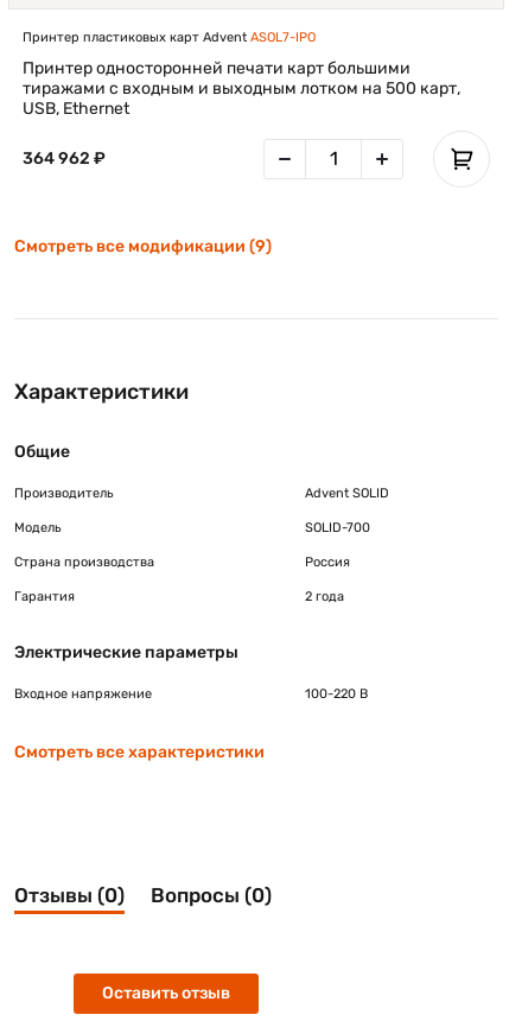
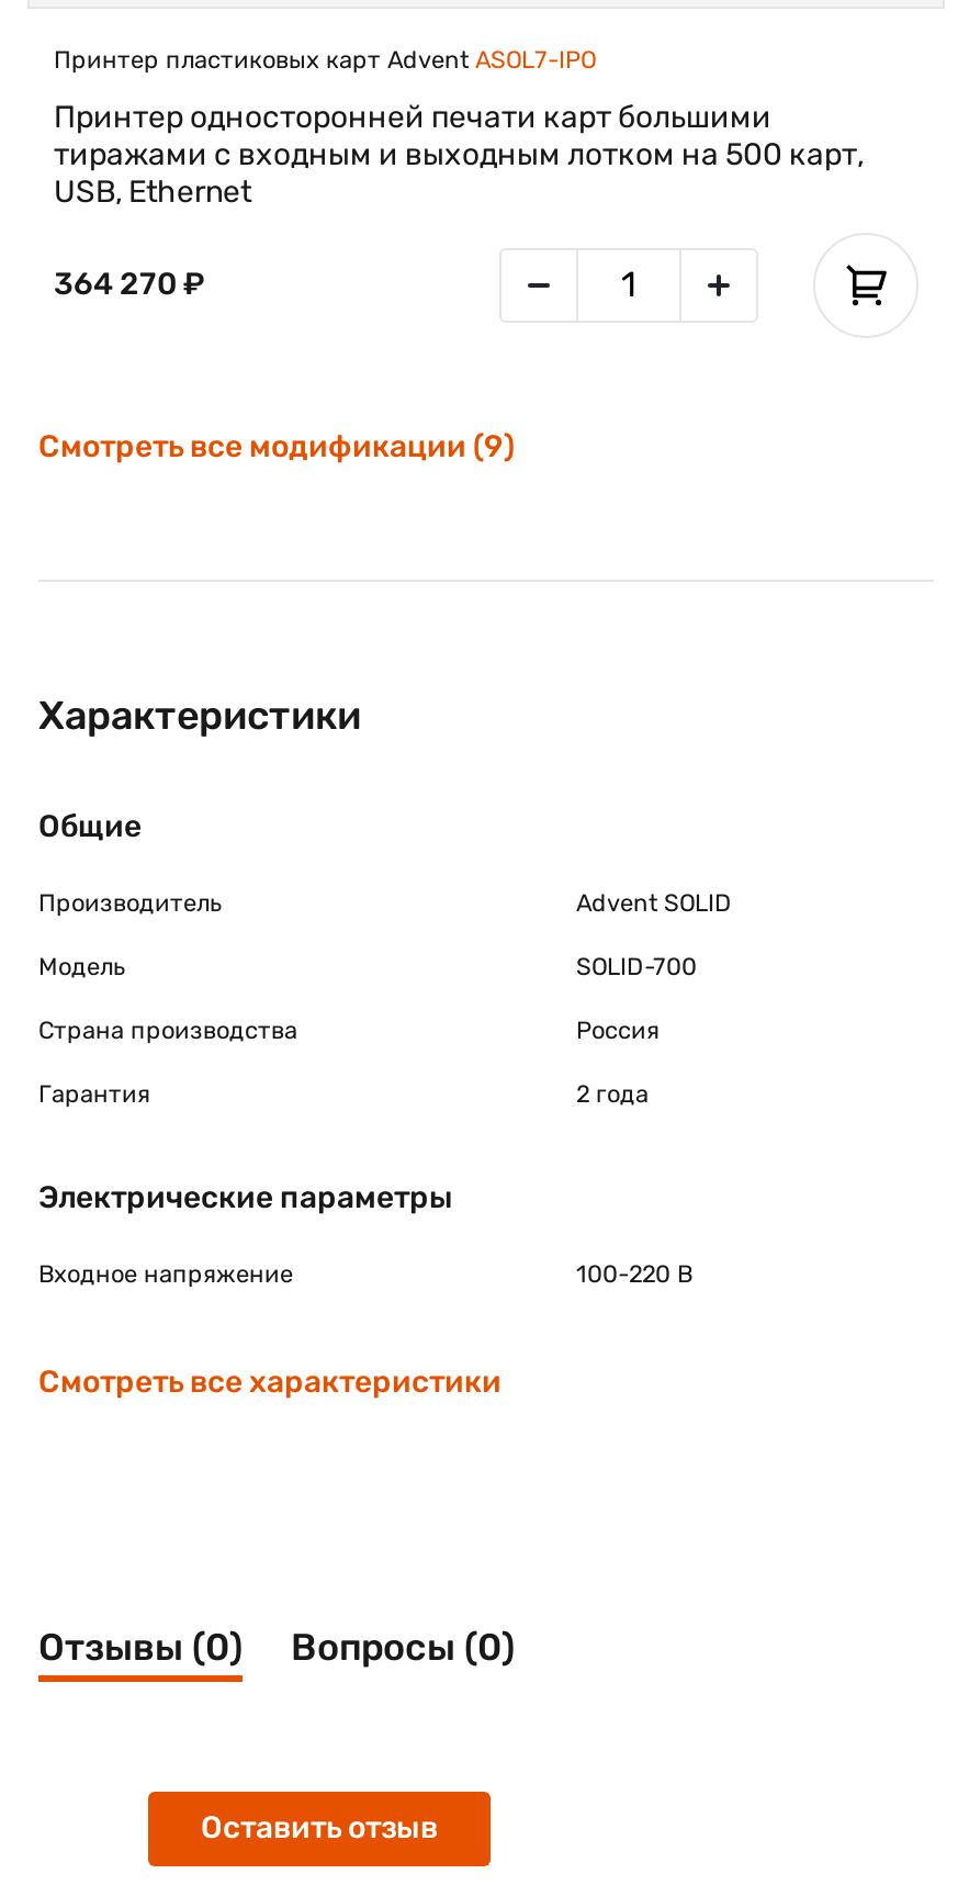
[23,149,106,169] 364 962 ₽ -> [54,267,205,304] 364 270 ₽

